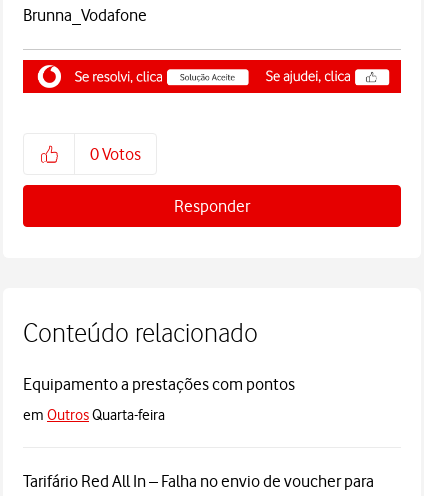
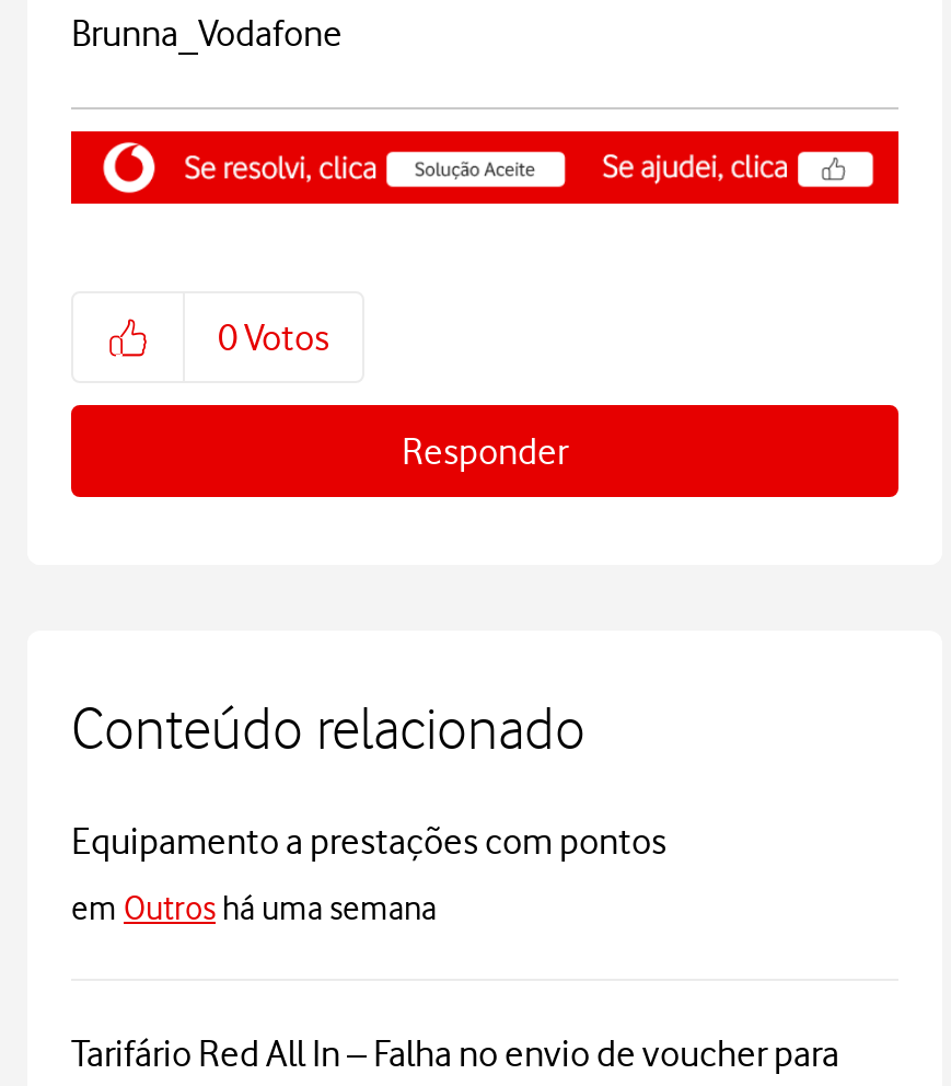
[23,406,165,424] em Outros Quarta-feira -> [71,890,437,929] em Outros há uma semana

